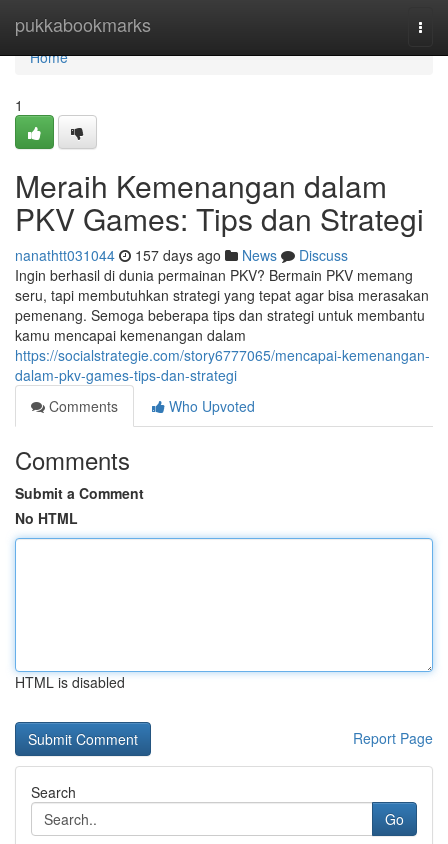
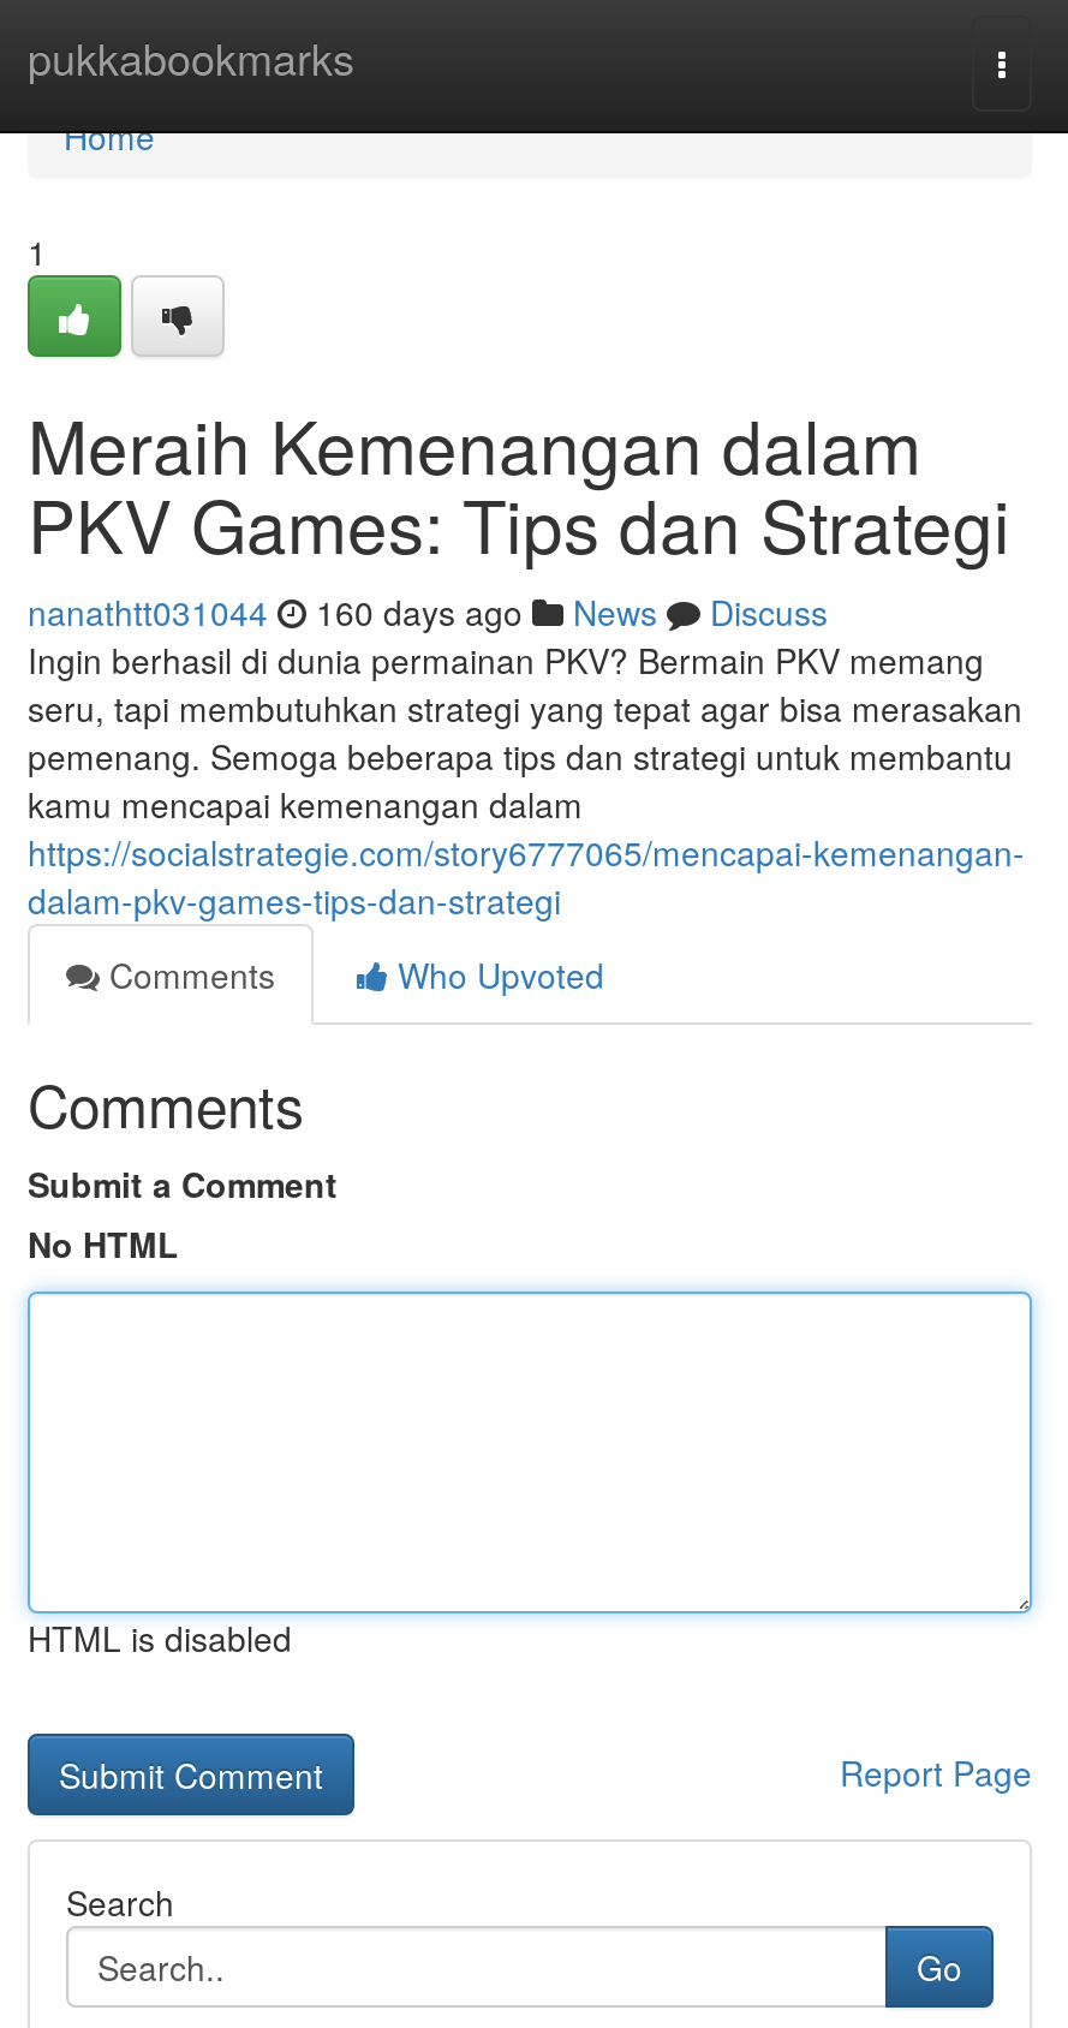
[15,245,348,265] nanathtt031044 157 days ago News Discuss -> [28,587,828,636] nanathtt031044 160 days ago News Discuss

